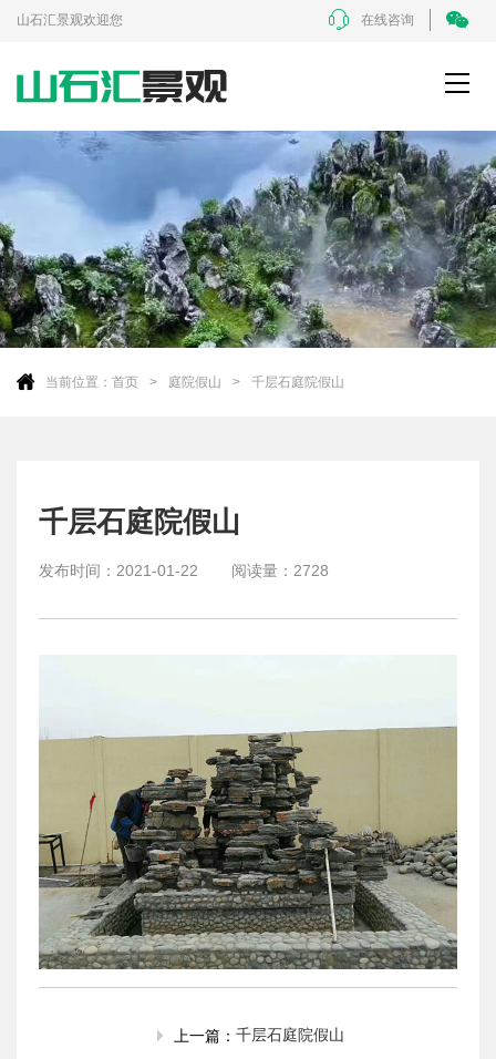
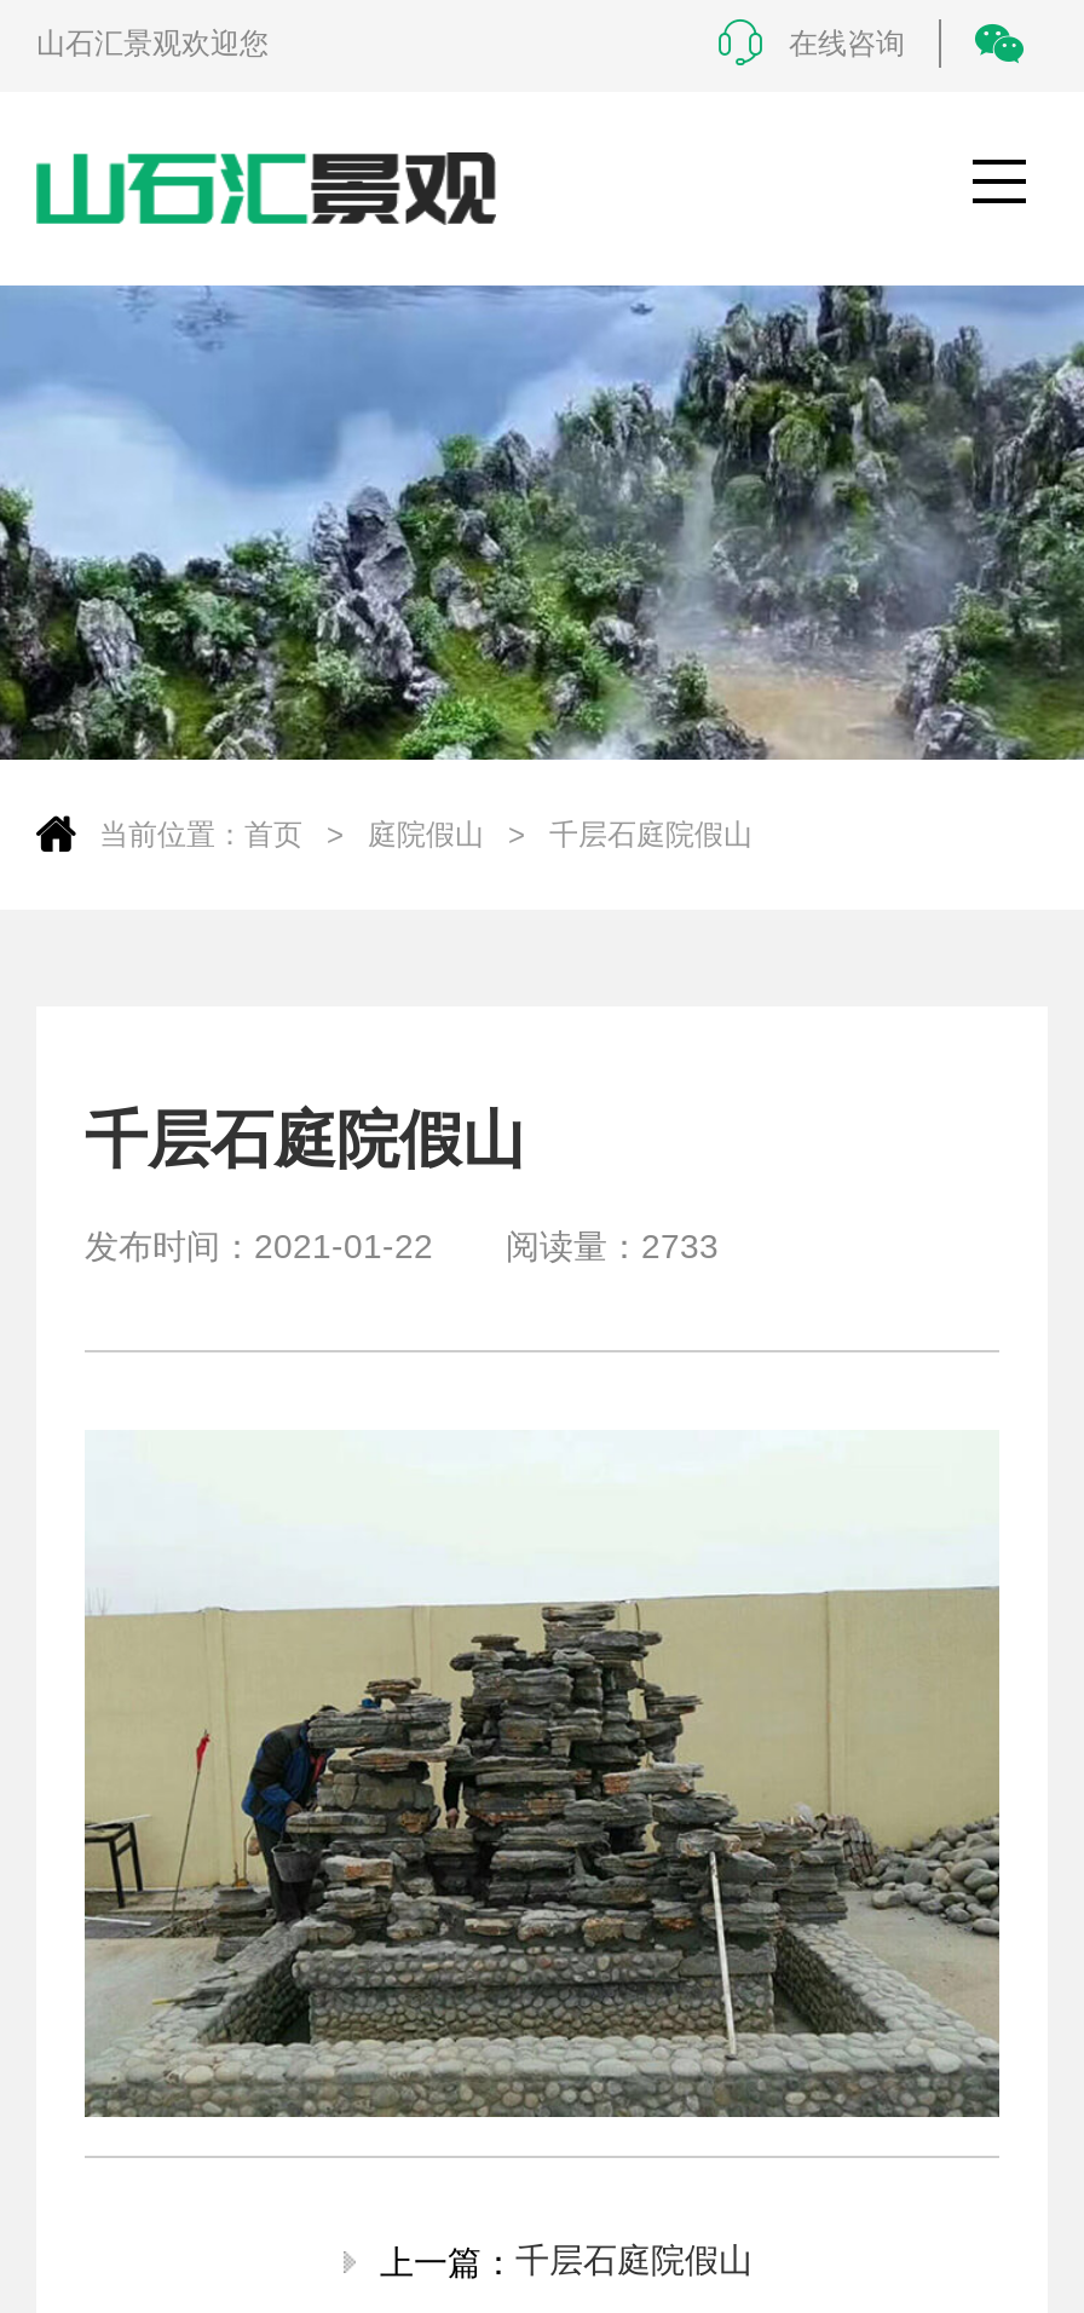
[39,562,329,579] 发布时间：2021-01-22 阅读量：2728 -> [85,1227,719,1265] 发布时间：2021-01-22 阅读量：2733

